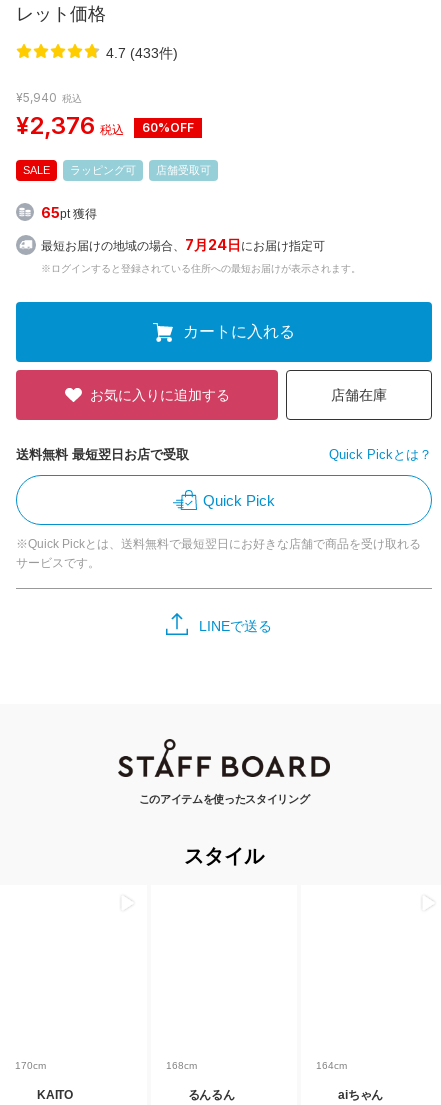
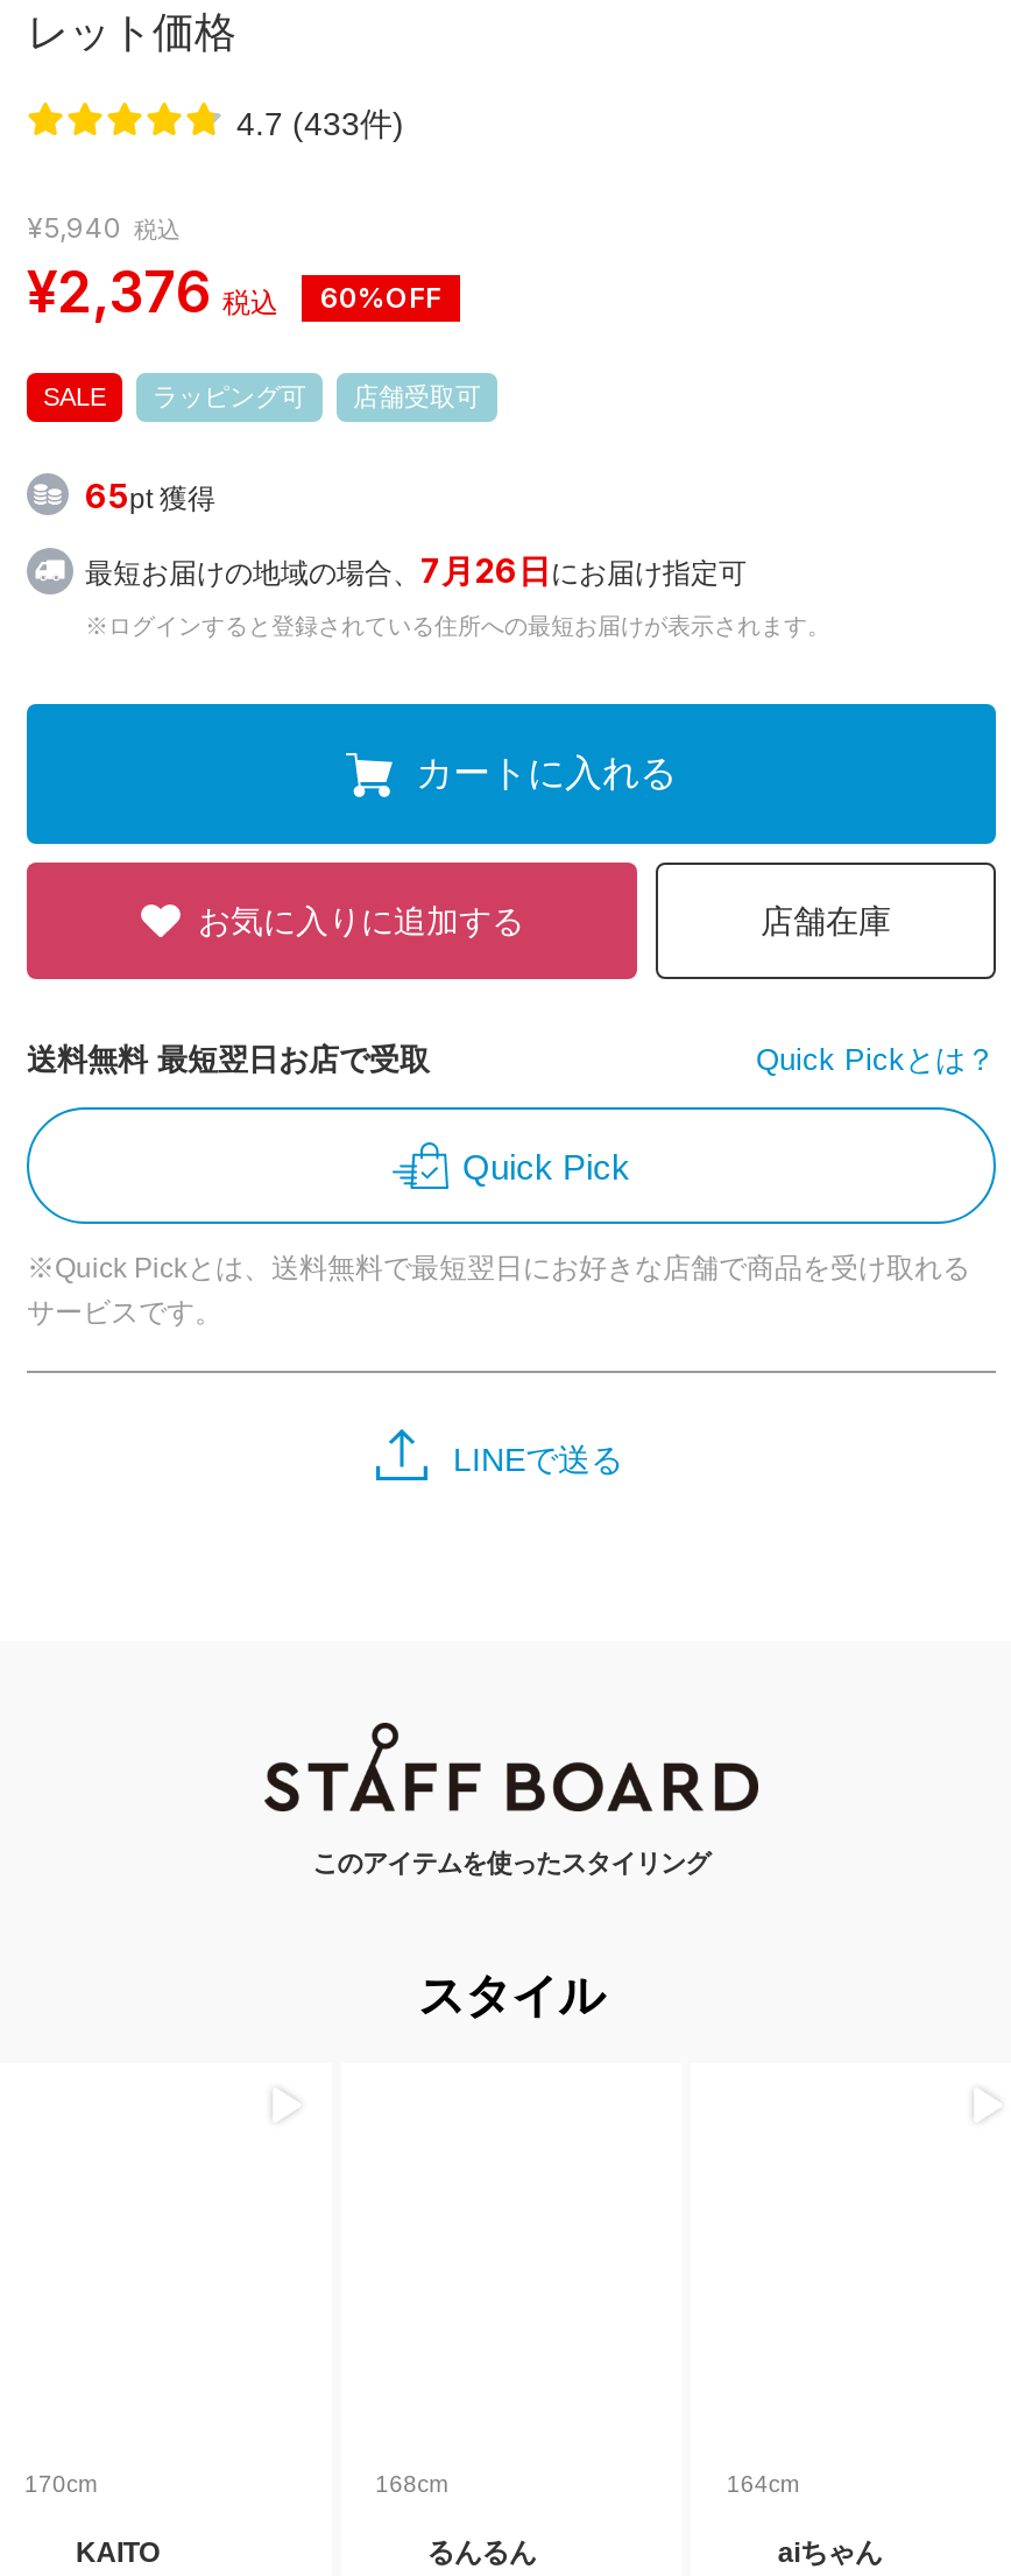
[41,236,325,253] 最短お届けの地域の場合、7月24日にお届け指定可 -> [85,551,747,590] 最短お届けの地域の場合、7月26日にお届け指定可

